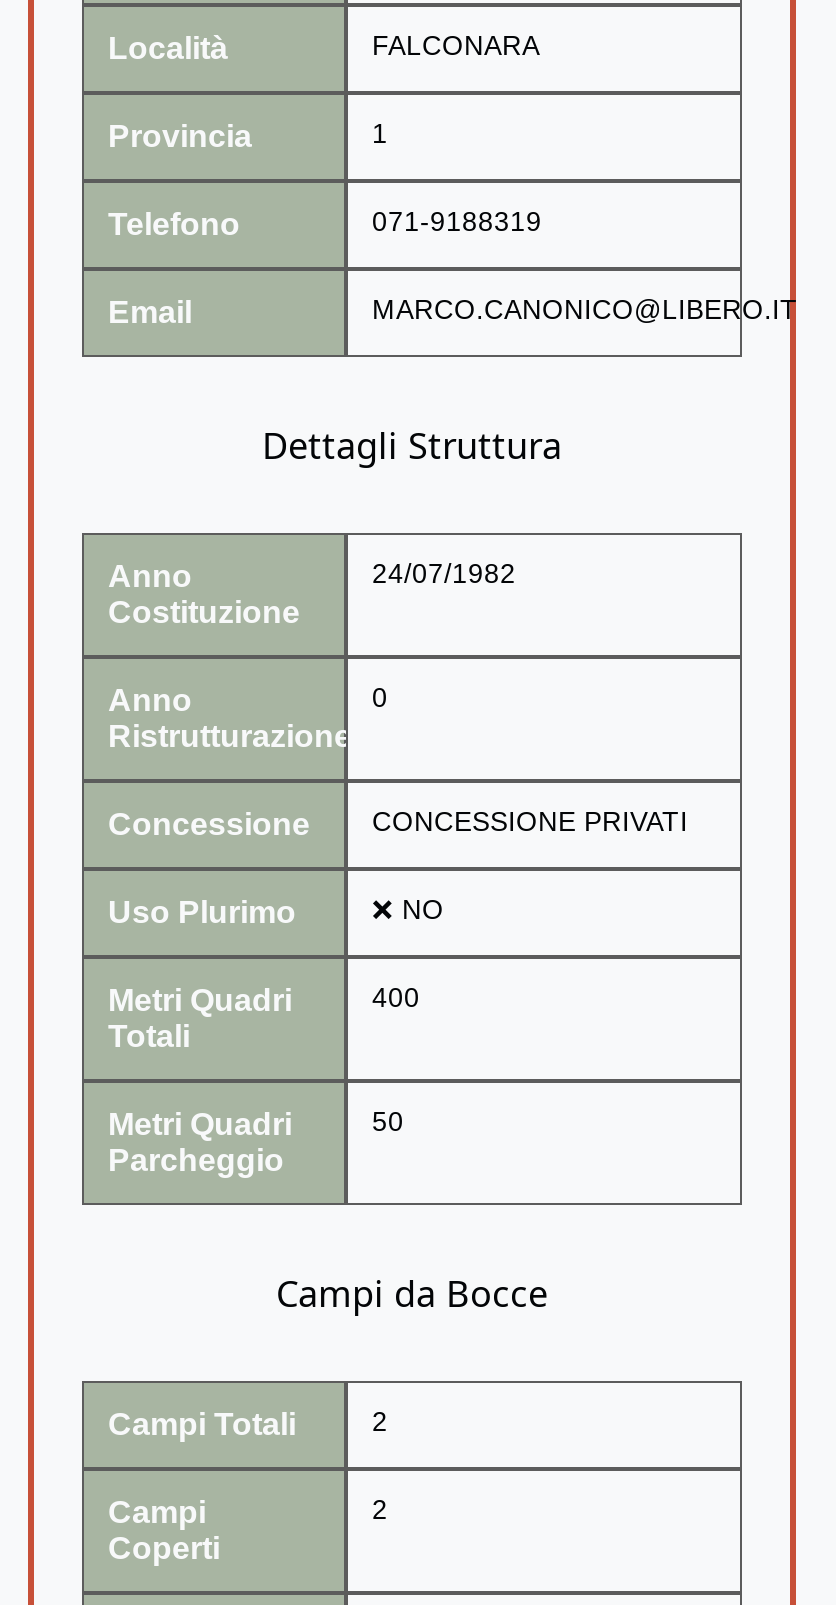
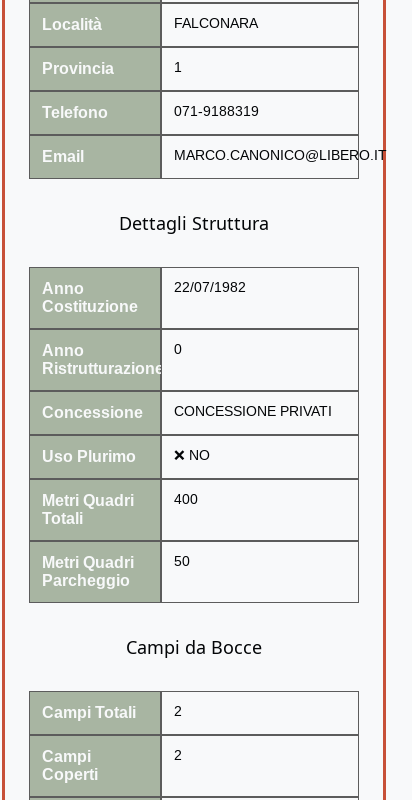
[372,559,516,589] 24/07/1982 -> [174,280,246,295] 22/07/1982

